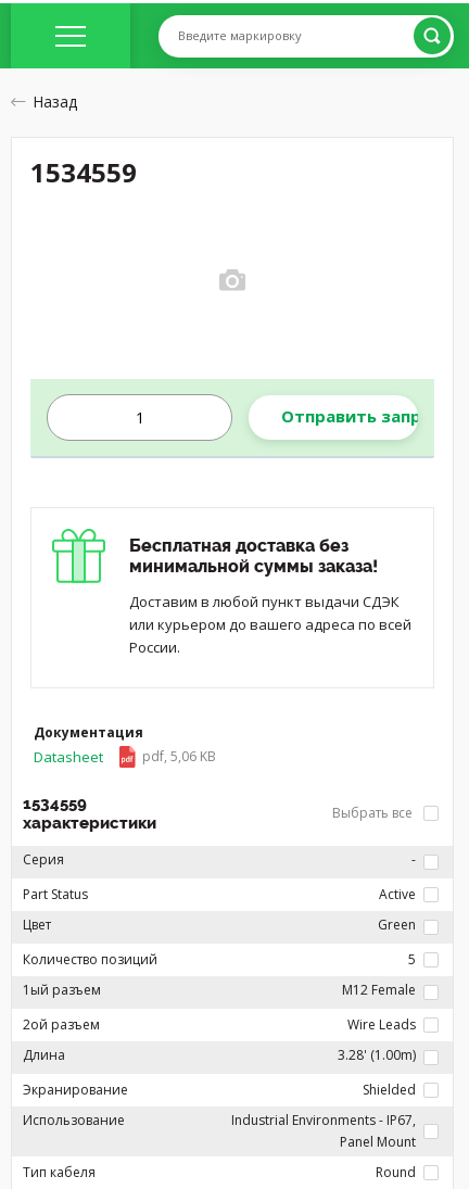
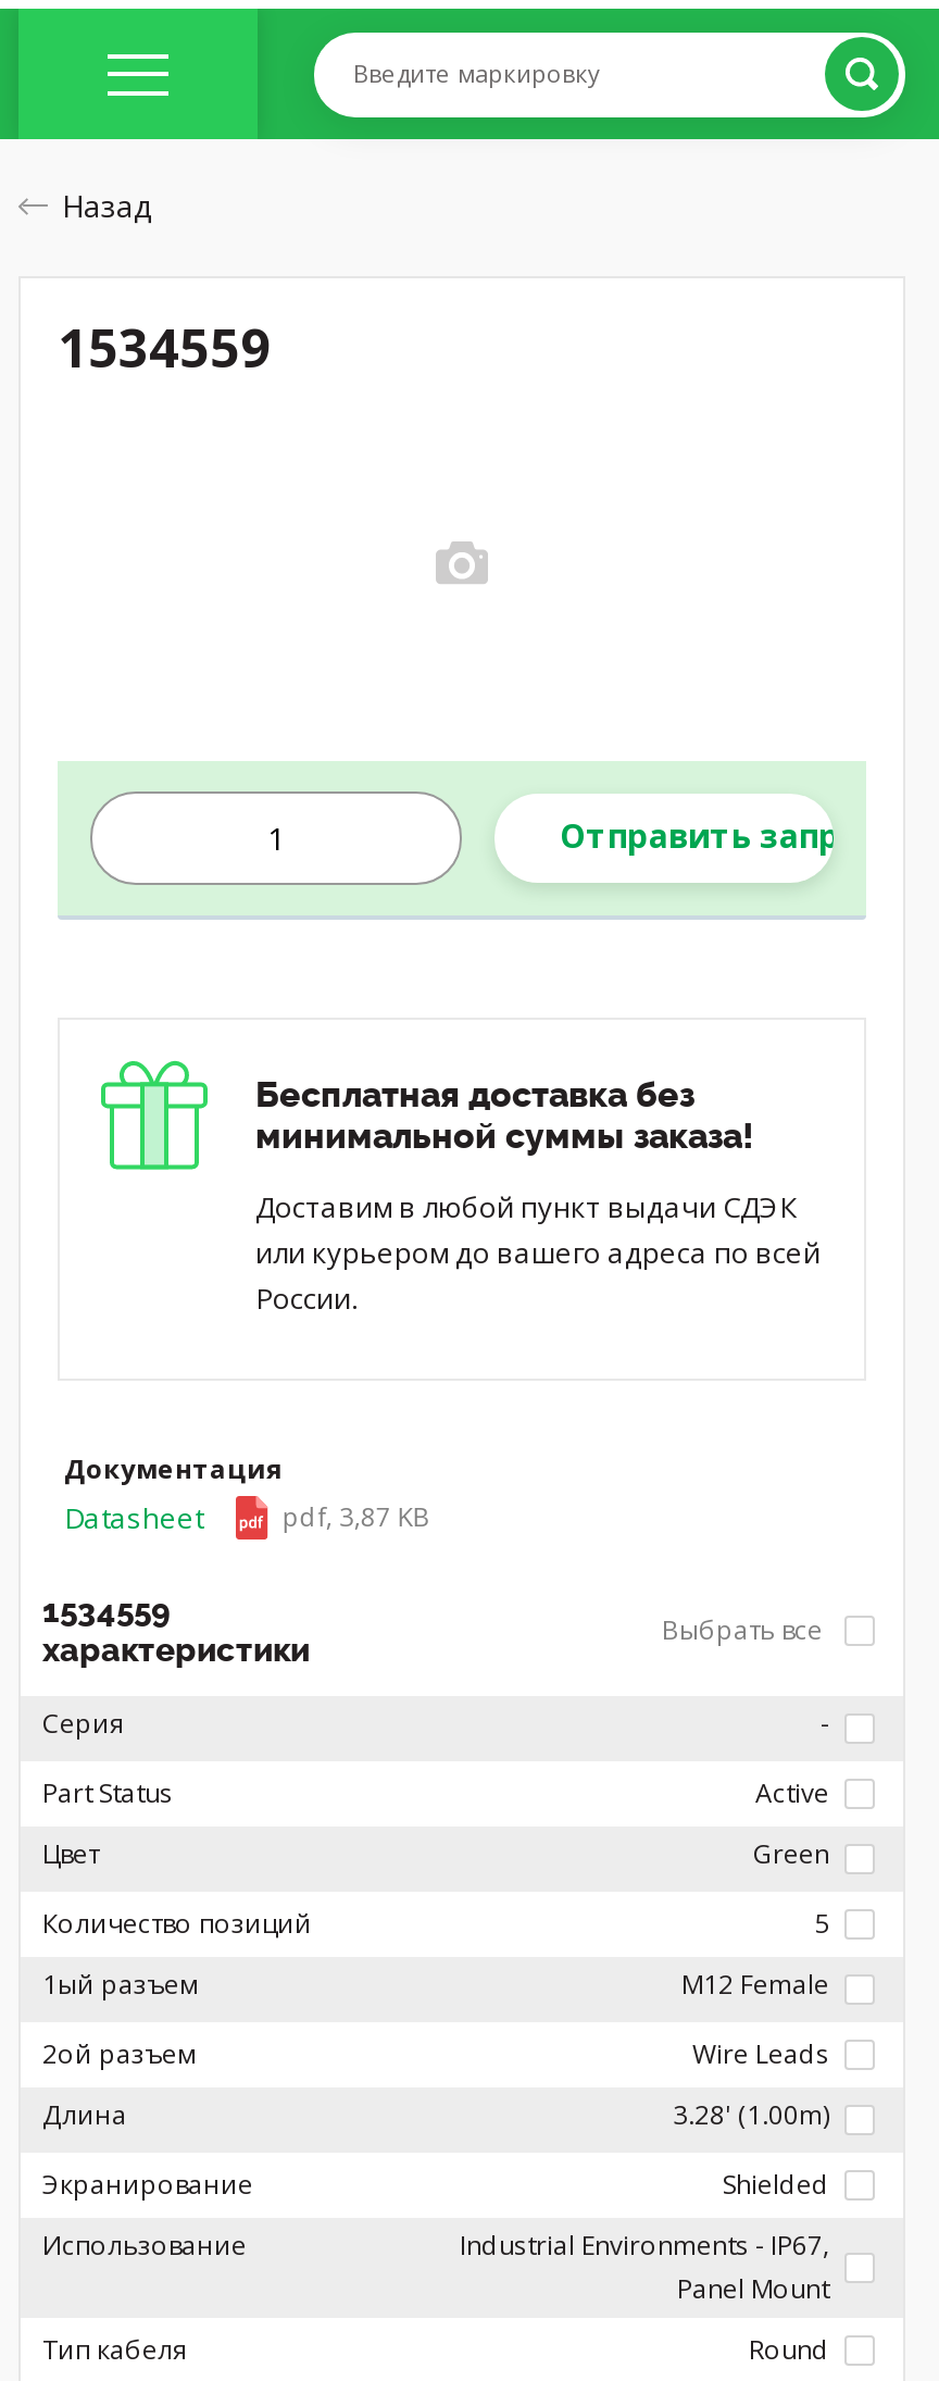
[143,747,216,766] pdf, 5,06 KB -> [282,1498,430,1535] pdf, 3,87 KB

